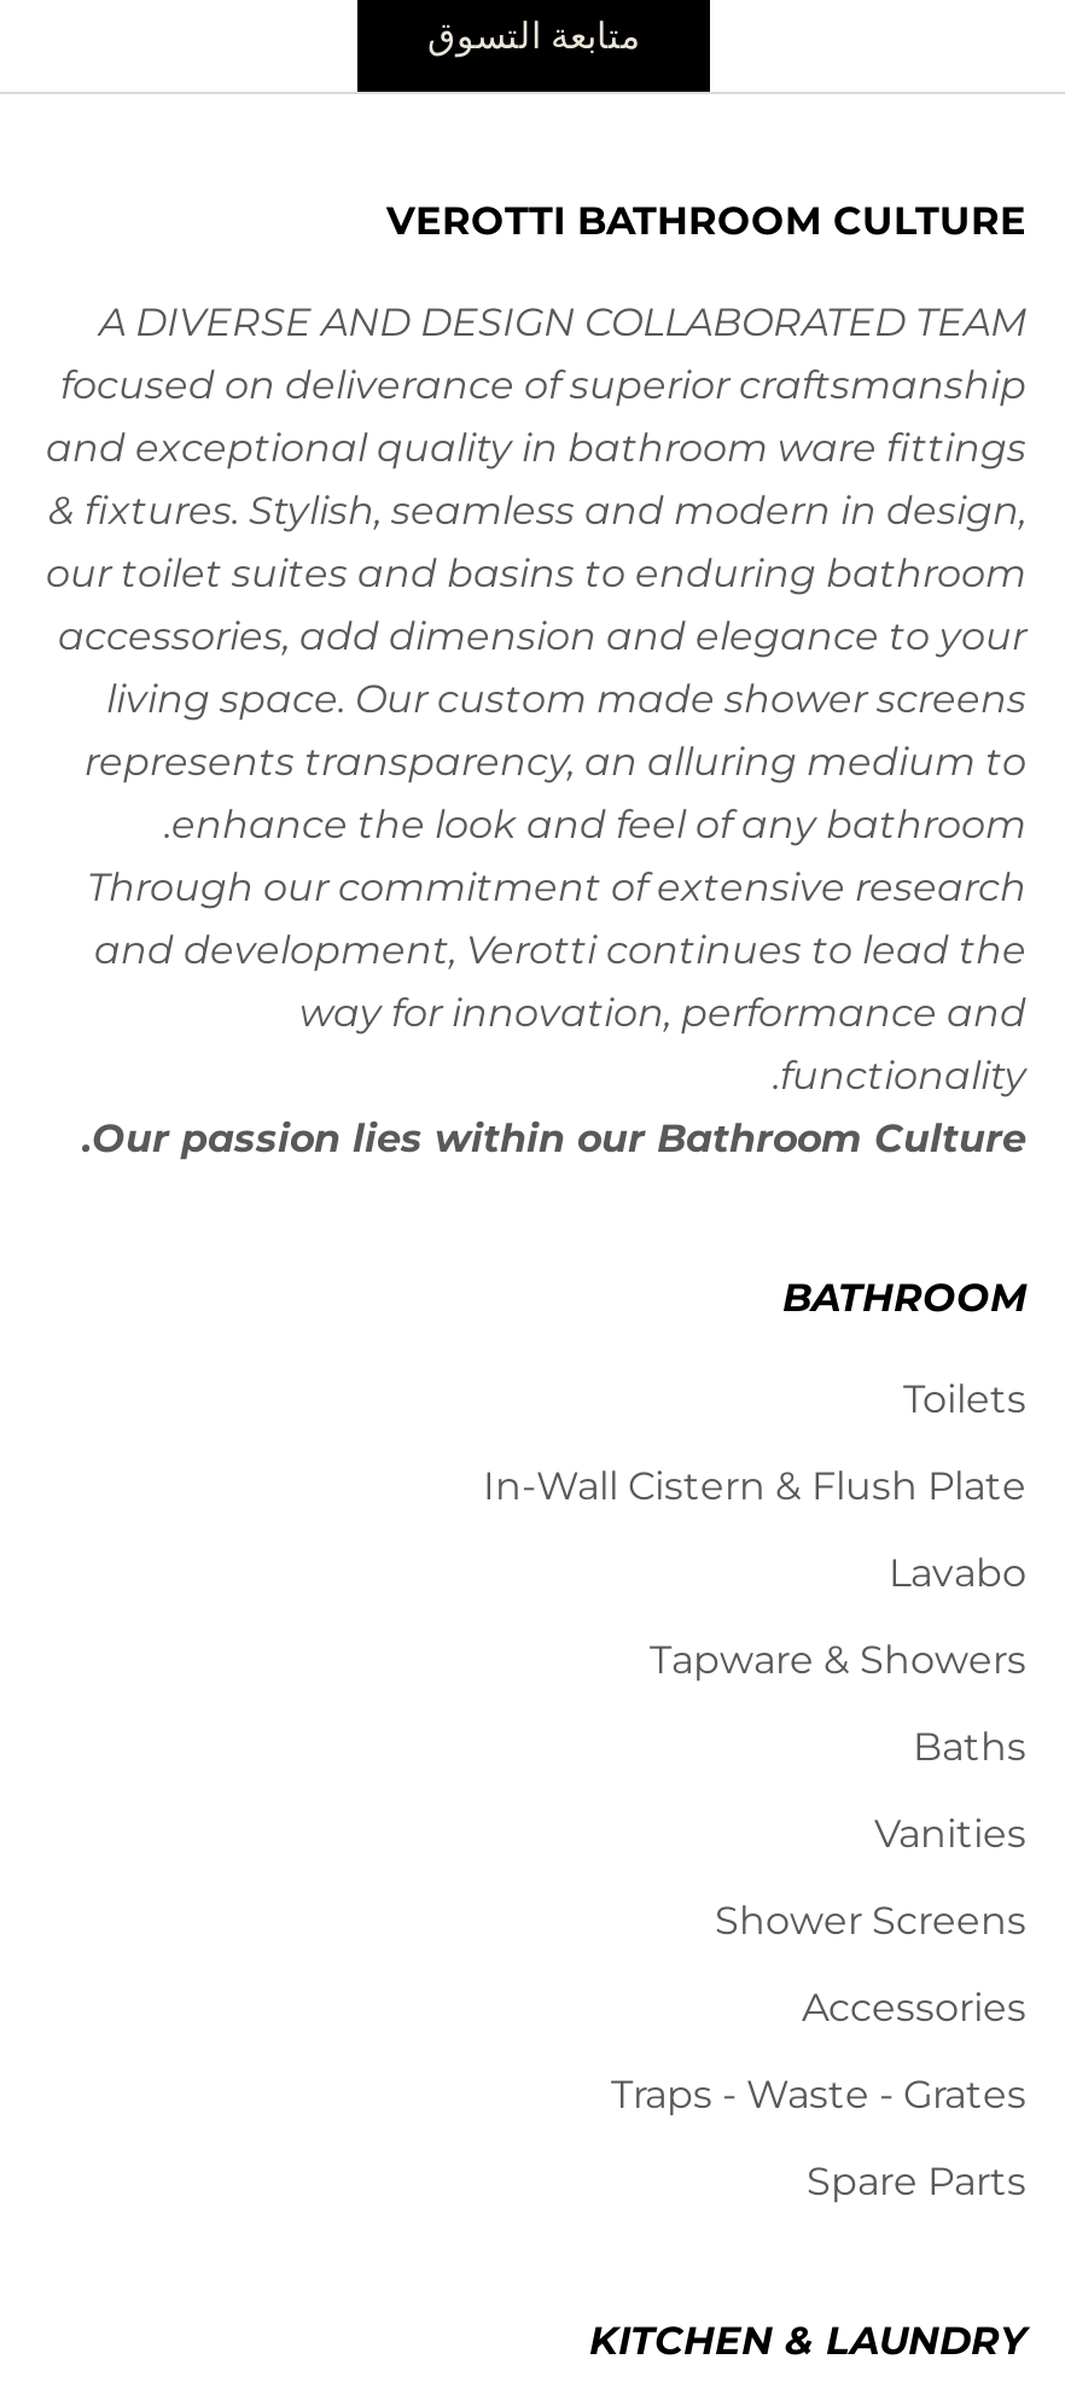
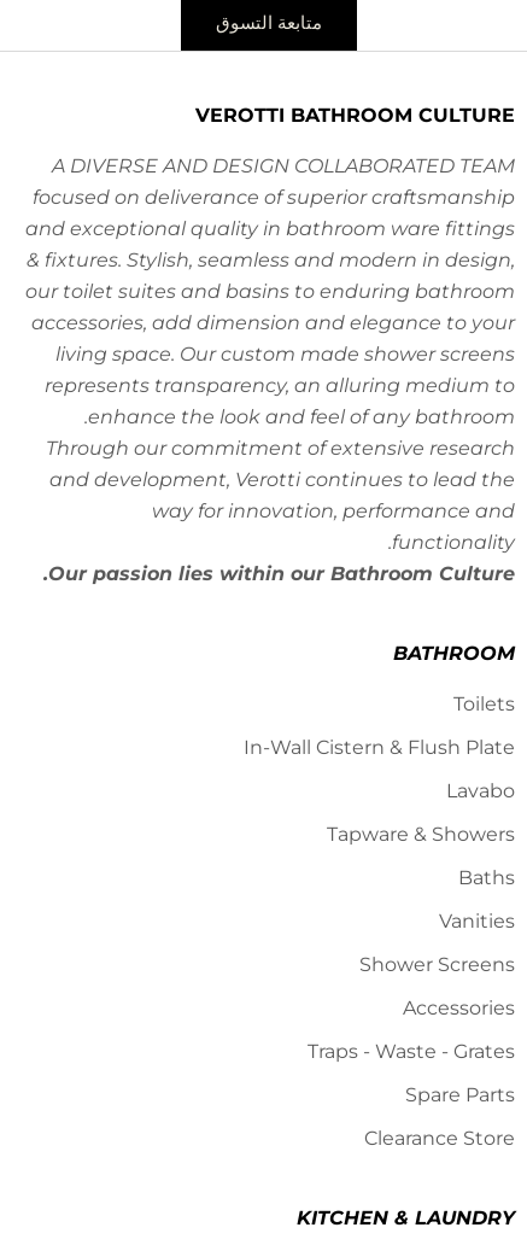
none -> [364,1127,515,1150] Clearance Store

